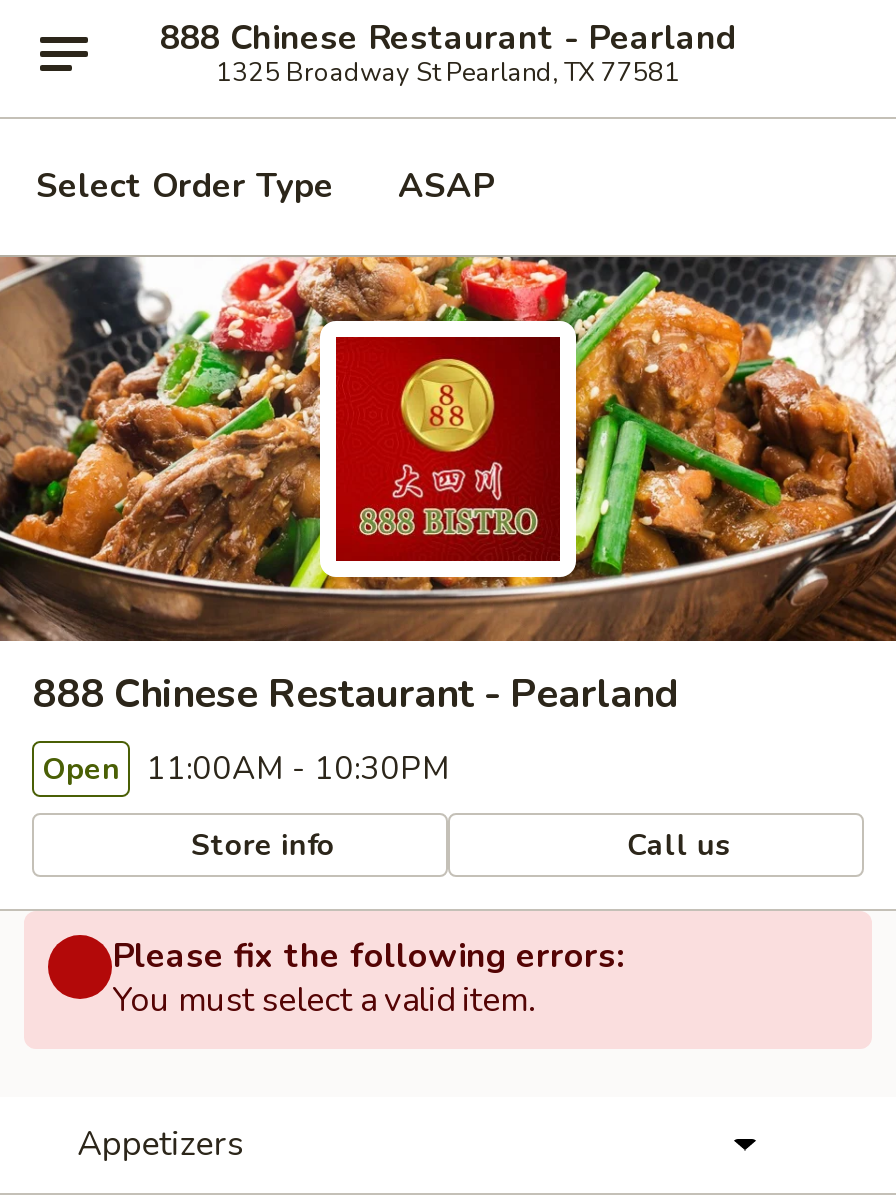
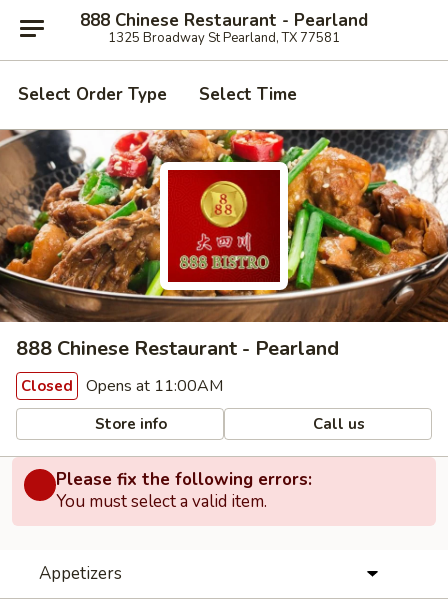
[398,163,494,209] ASAP -> [199,83,297,106] Select Time
[42,747,450,791] Open 11:00AM - 10:30PM -> [21,375,223,397] Closed Opens at 11:00AM

